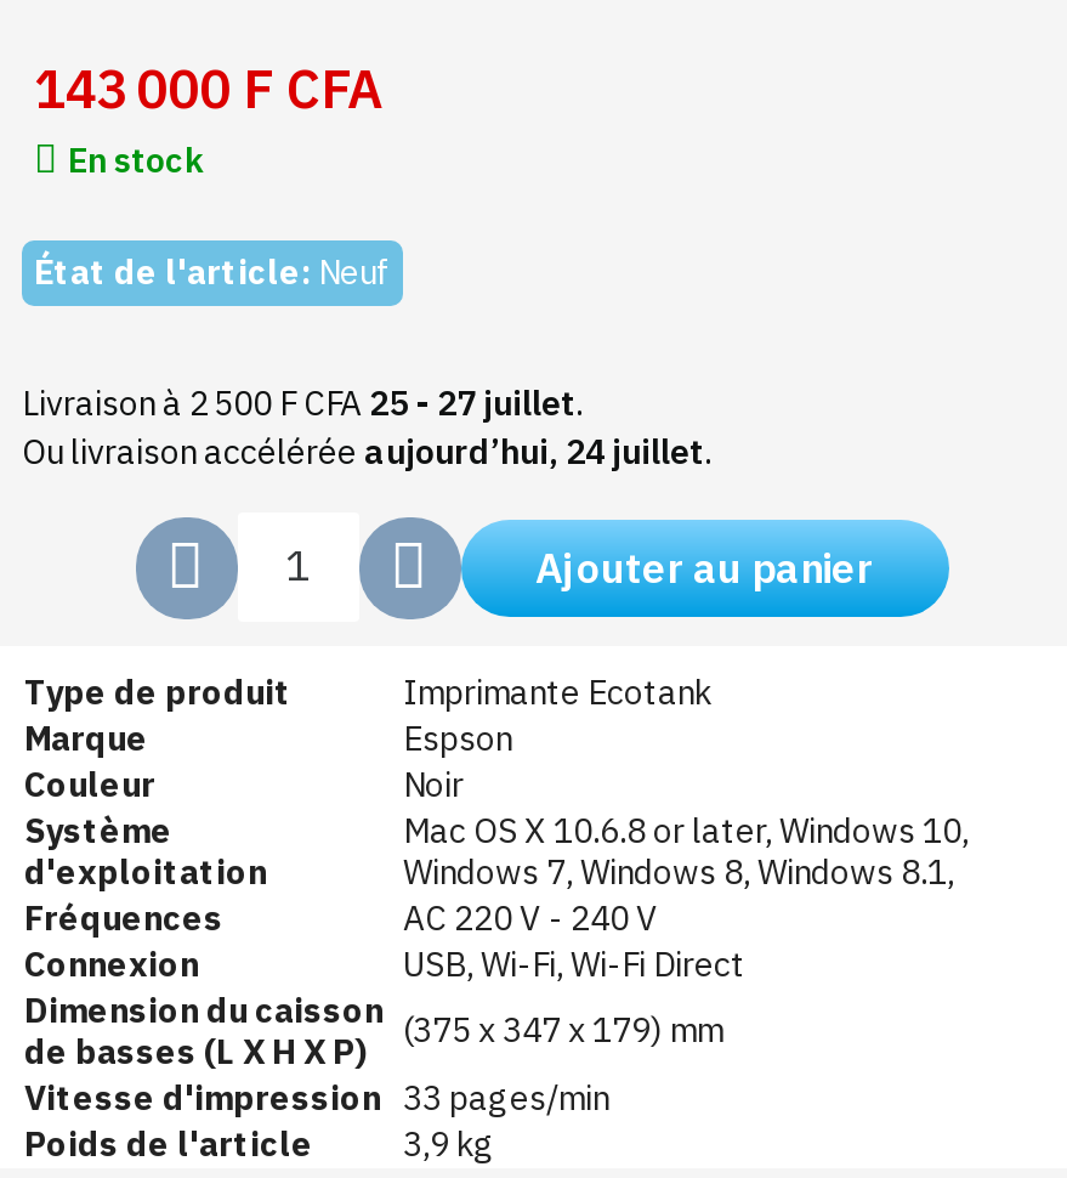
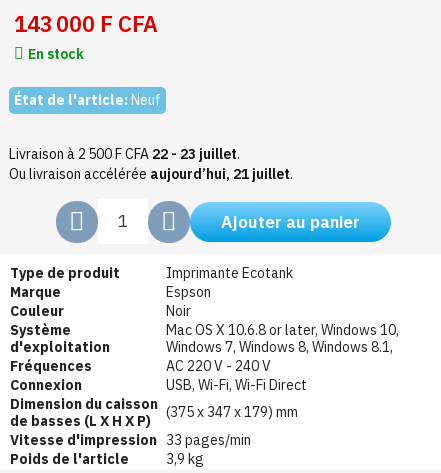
[22,382,583,425] Livraison à 2 500 F CFA 25 - 27 juillet. -> [9,145,240,163] Livraison à 2 500 F CFA 22 - 23 juillet.
[22,430,711,474] Ou livraison accélérée aujourd’hui, 24 juillet. -> [9,165,293,183] Ou livraison accélérée aujourd’hui, 21 juillet.

